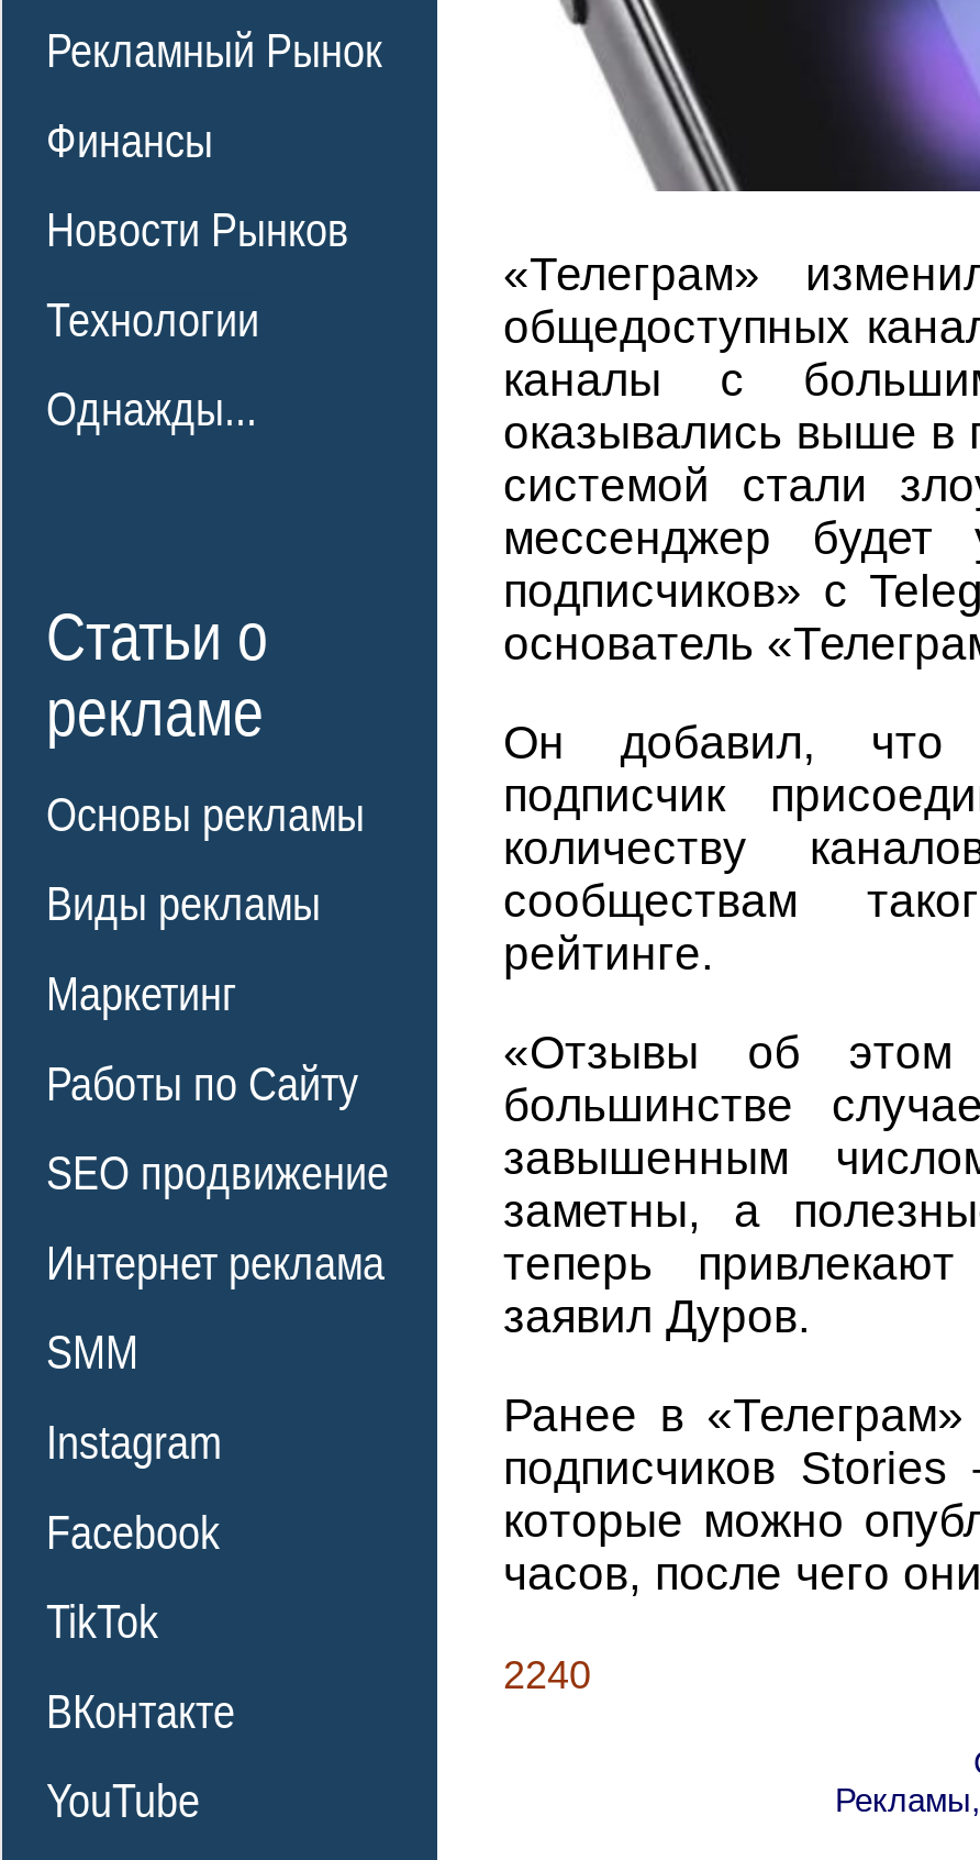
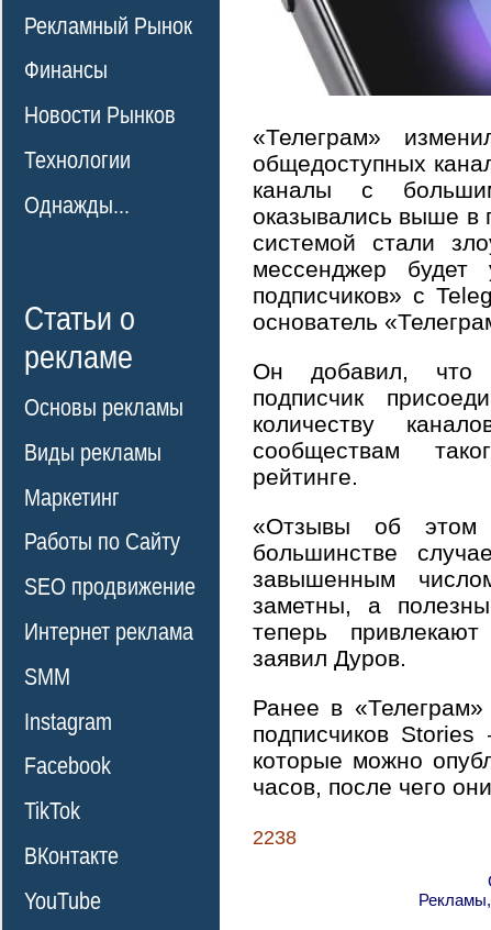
[503,1653,591,1697] 2240 -> [253,827,297,849] 2238

